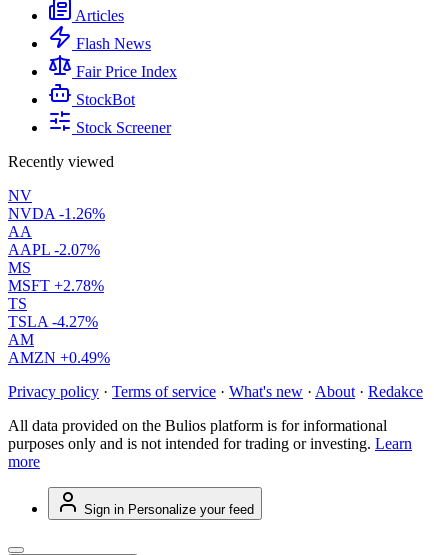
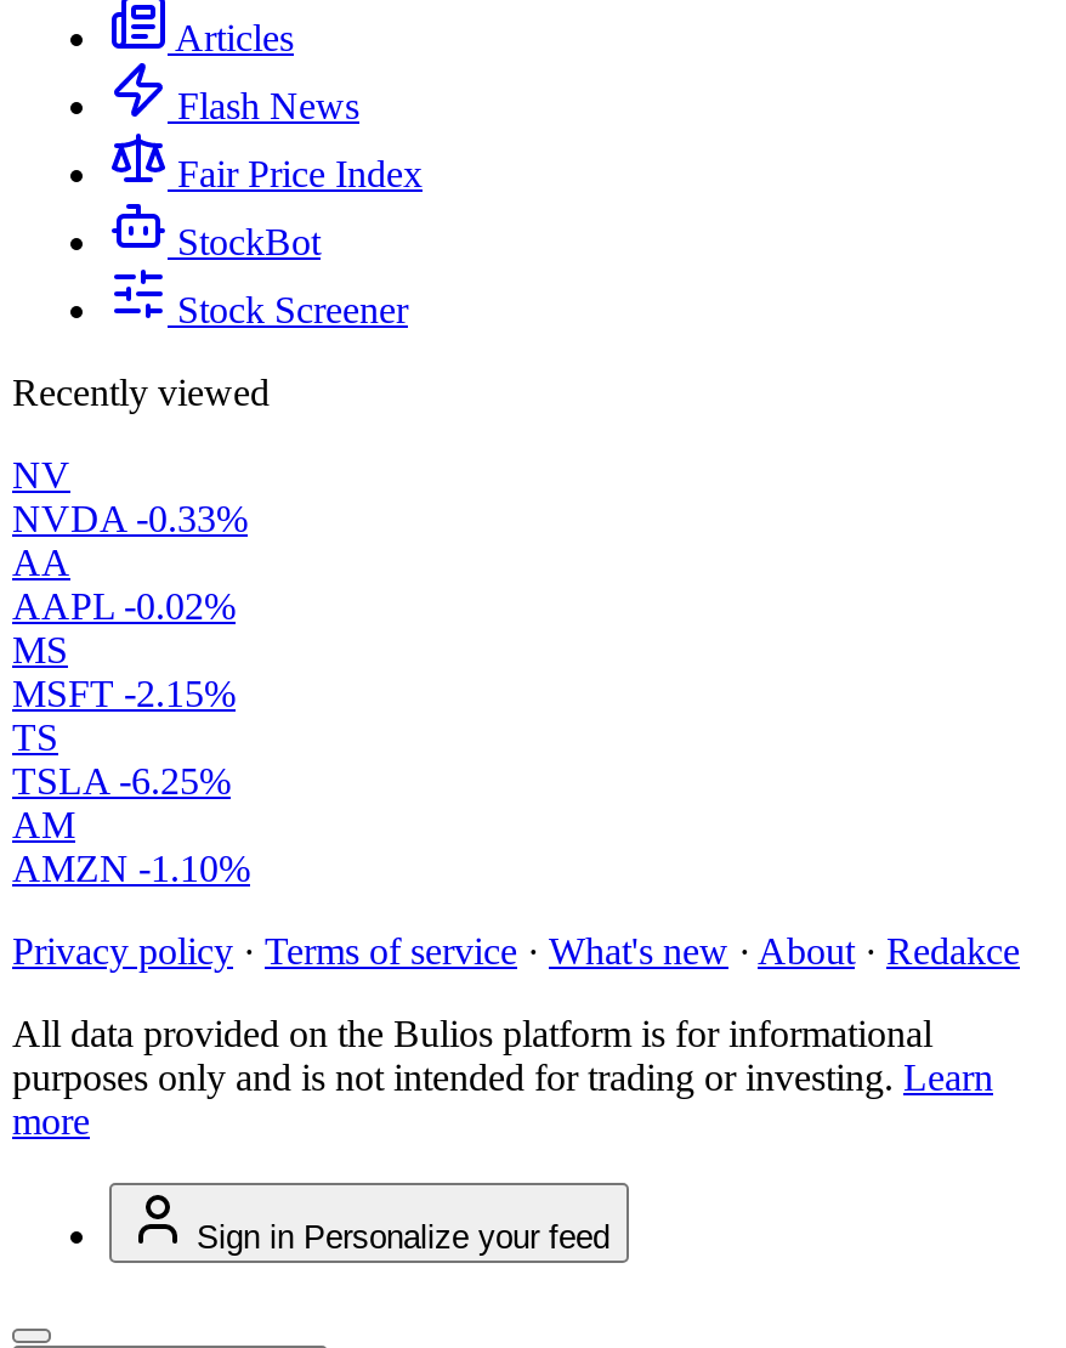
[8,205,105,222] NVDA -1.26% -> [12,498,248,539] NVDA -0.33%
[8,241,100,258] AAPL -2.07% -> [12,586,236,627] AAPL -0.02%
[8,277,104,294] MSFT +2.78% -> [12,673,236,714] MSFT -2.15%
[8,313,98,330] TSLA -4.27% -> [12,760,231,802] TSLA -6.25%
[8,349,110,366] AMZN +0.49% -> [12,848,250,889] AMZN -1.10%

